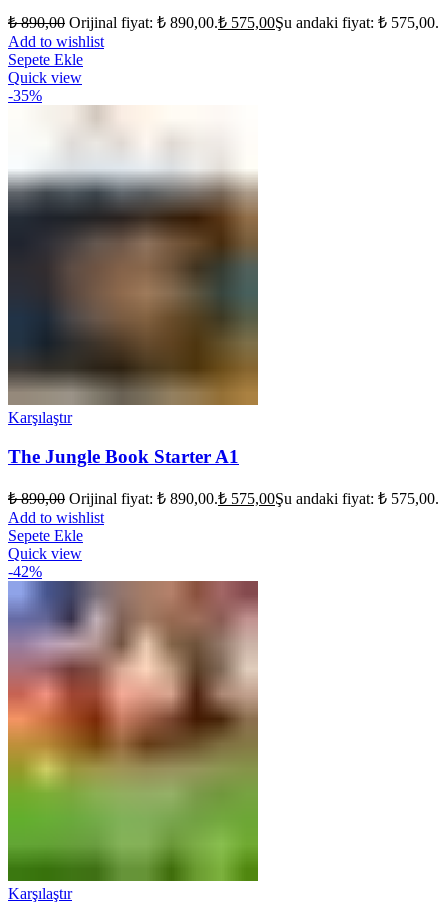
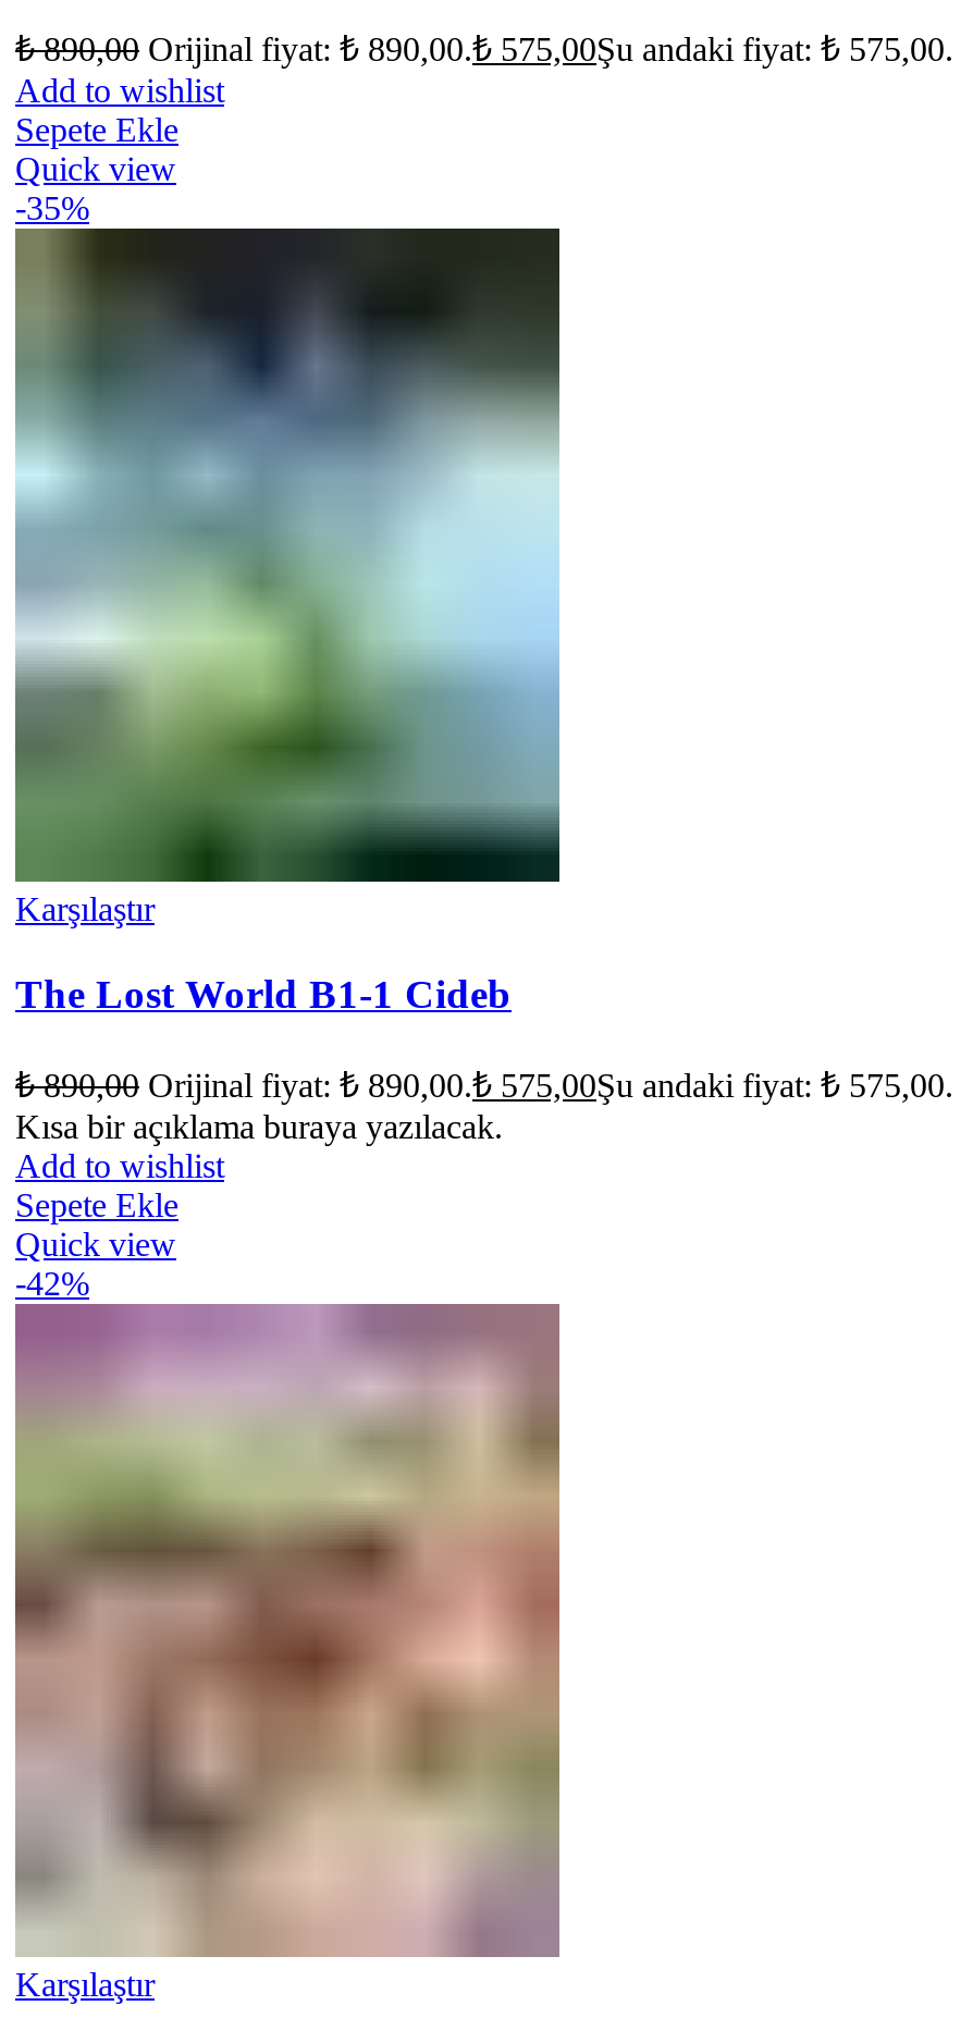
[7,105,259,467] [image] | The Jungle Book Starter A1 -> [13,226,562,1016] [image] | The Lost World B1-1 Cideb
none -> [15,1107,503,1144] Kısa bir açıklama buraya yazılacak.
[7,580,259,882] [image] -> [13,1302,562,1959] [image]

